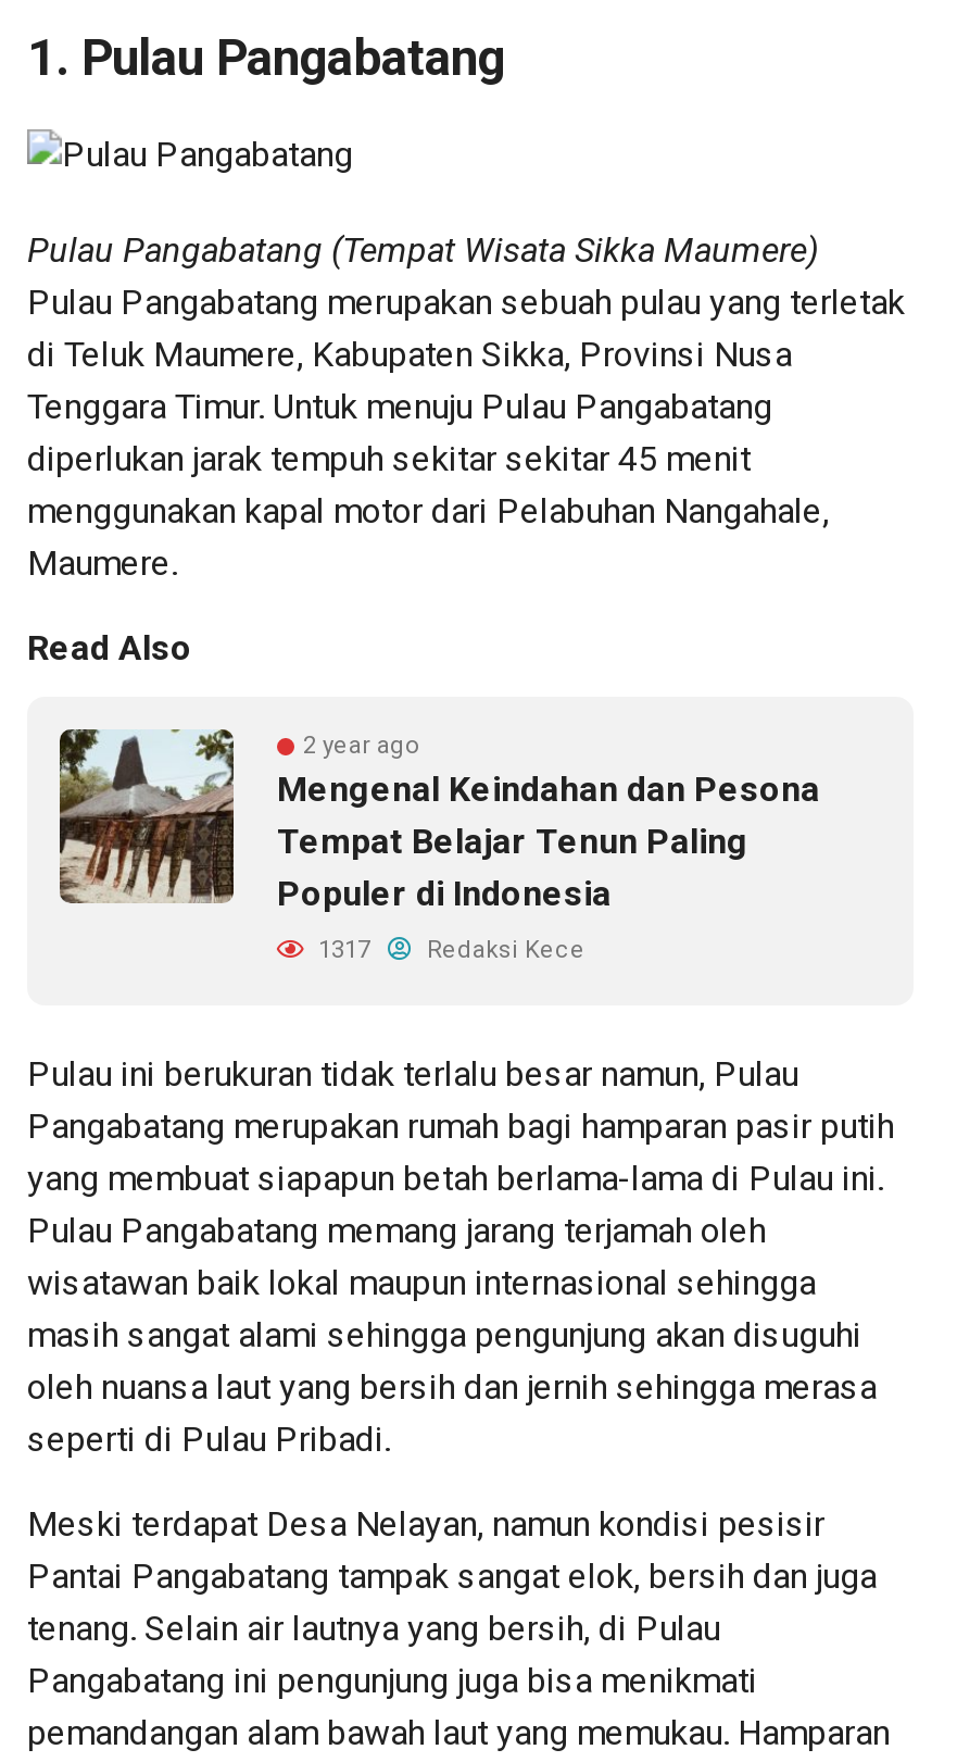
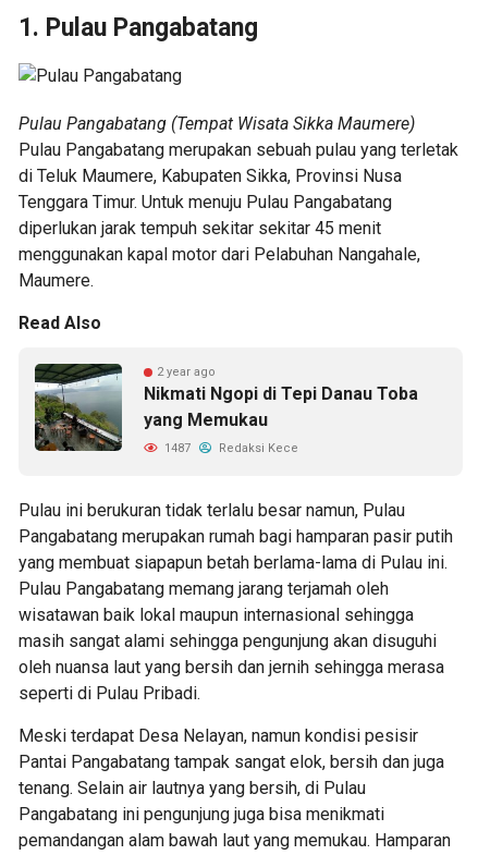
[58,727,820,914] [image] | Mengenal Keindahan dan Pesona | Tempat Belajar Tenun Paling | Populer di Indonesia -> [34,363,418,452] [image] | Nikmati Ngopi di Tepi Danau Toba | yang Memukau
[312,936,585,964] 1317 Redaksi Kece -> [161,441,298,455] 1487 Redaksi Kece

